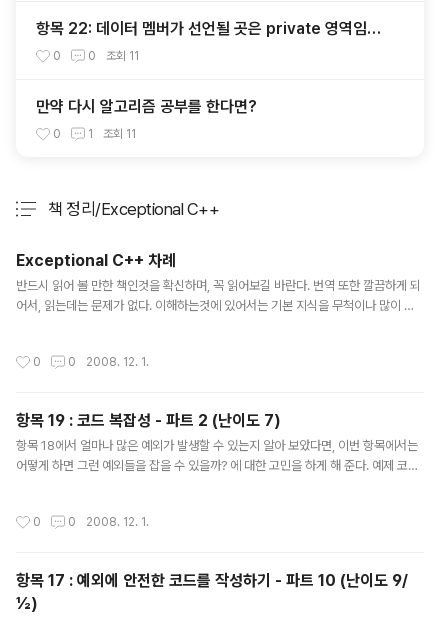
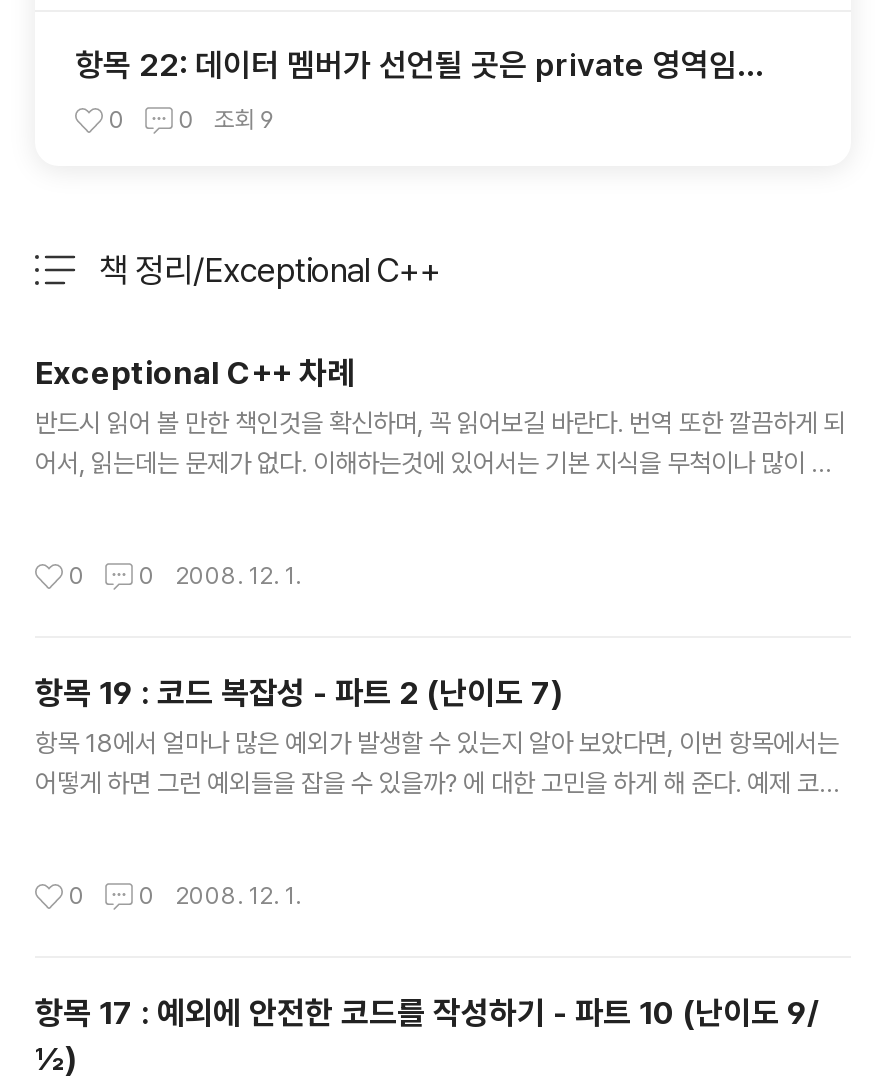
[36,49,257,141] 조회 11 | 만약 다시 알고리즘 공부를 한다면? | 0 | 1 | 조회 11 -> [214,106,276,134] 조회 9

